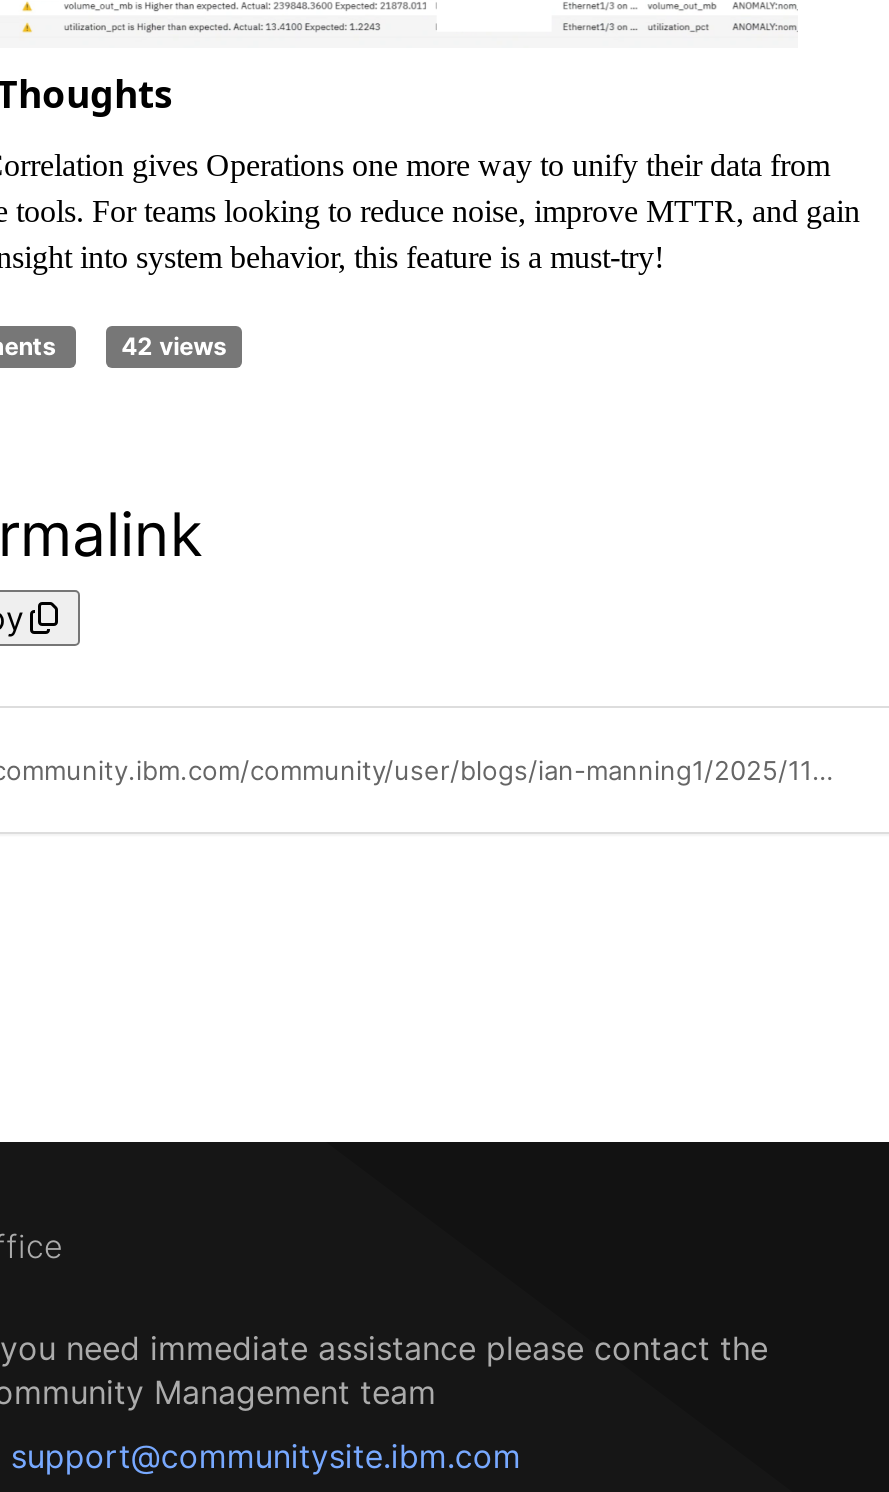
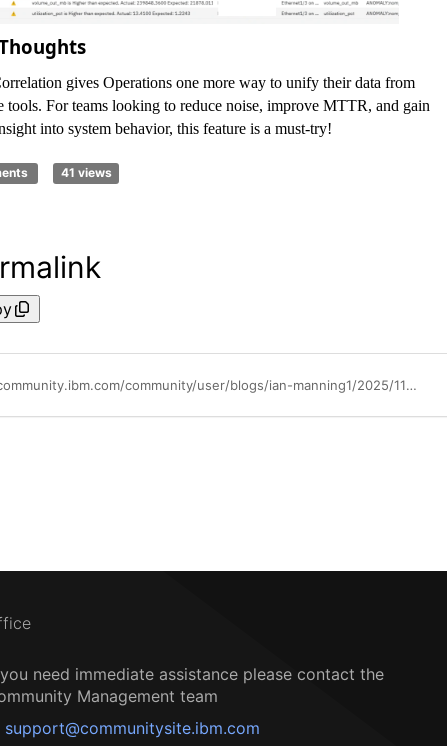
[121,331,227,361] 42 views -> [61,165,112,180] 41 views

